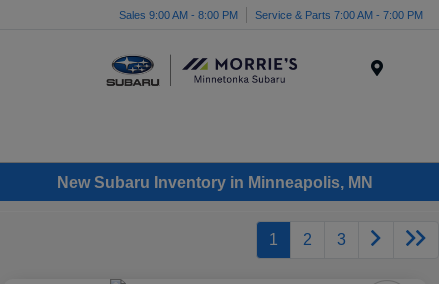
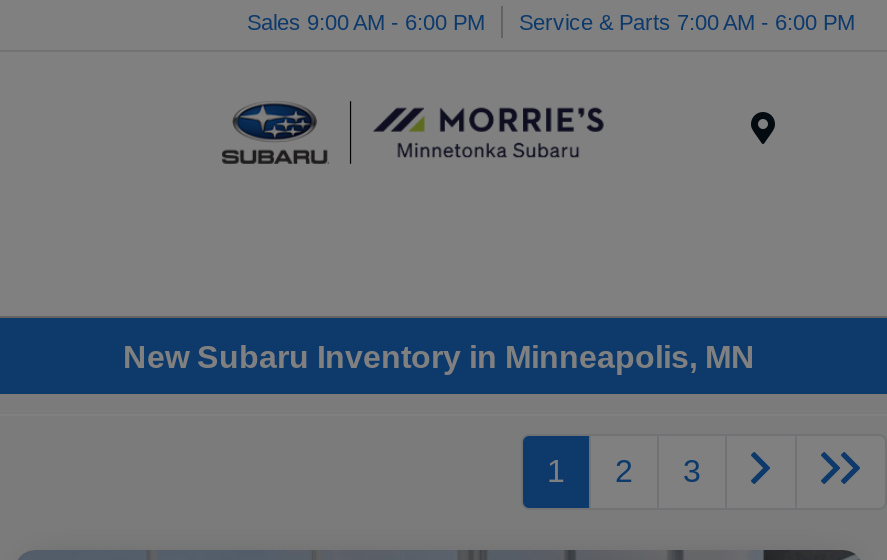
[119,8,238,20] Sales 9:00 AM - 8:00 PM -> [247,9,485,33] Sales 9:00 AM - 6:00 PM
[255,8,423,20] Service & Parts 7:00 AM - 7:00 PM -> [519,9,855,33] Service & Parts 7:00 AM - 6:00 PM

